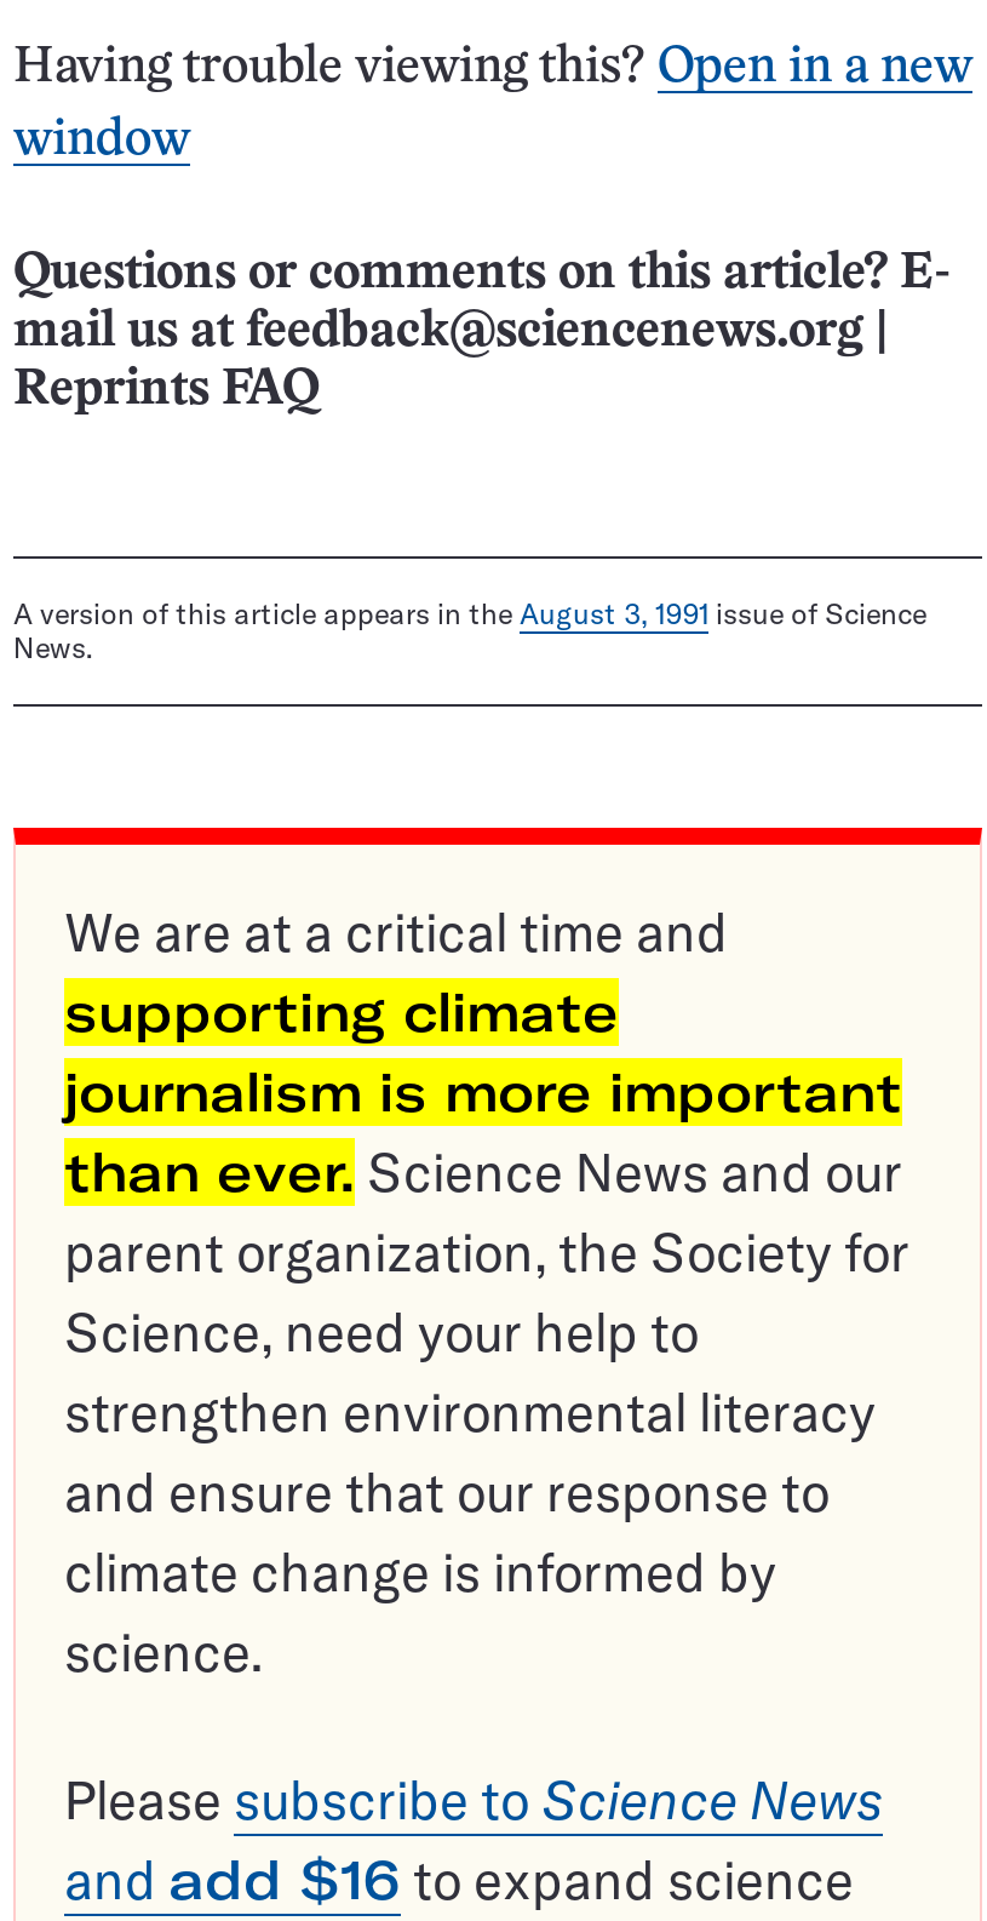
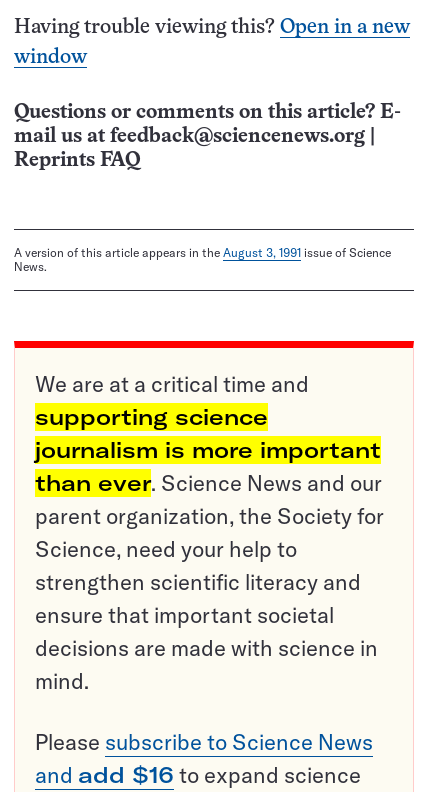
[64,979,619,1047] supporting climate -> [35,403,268,431] supporting science
[64,1379,876,1687] strengthen environmental literacy | and ensure that our response to | climate change is informed by | science. -> [35,568,378,695] strengthen scientific literacy and | ensure that important societal | decisions are made with science in | mind.

